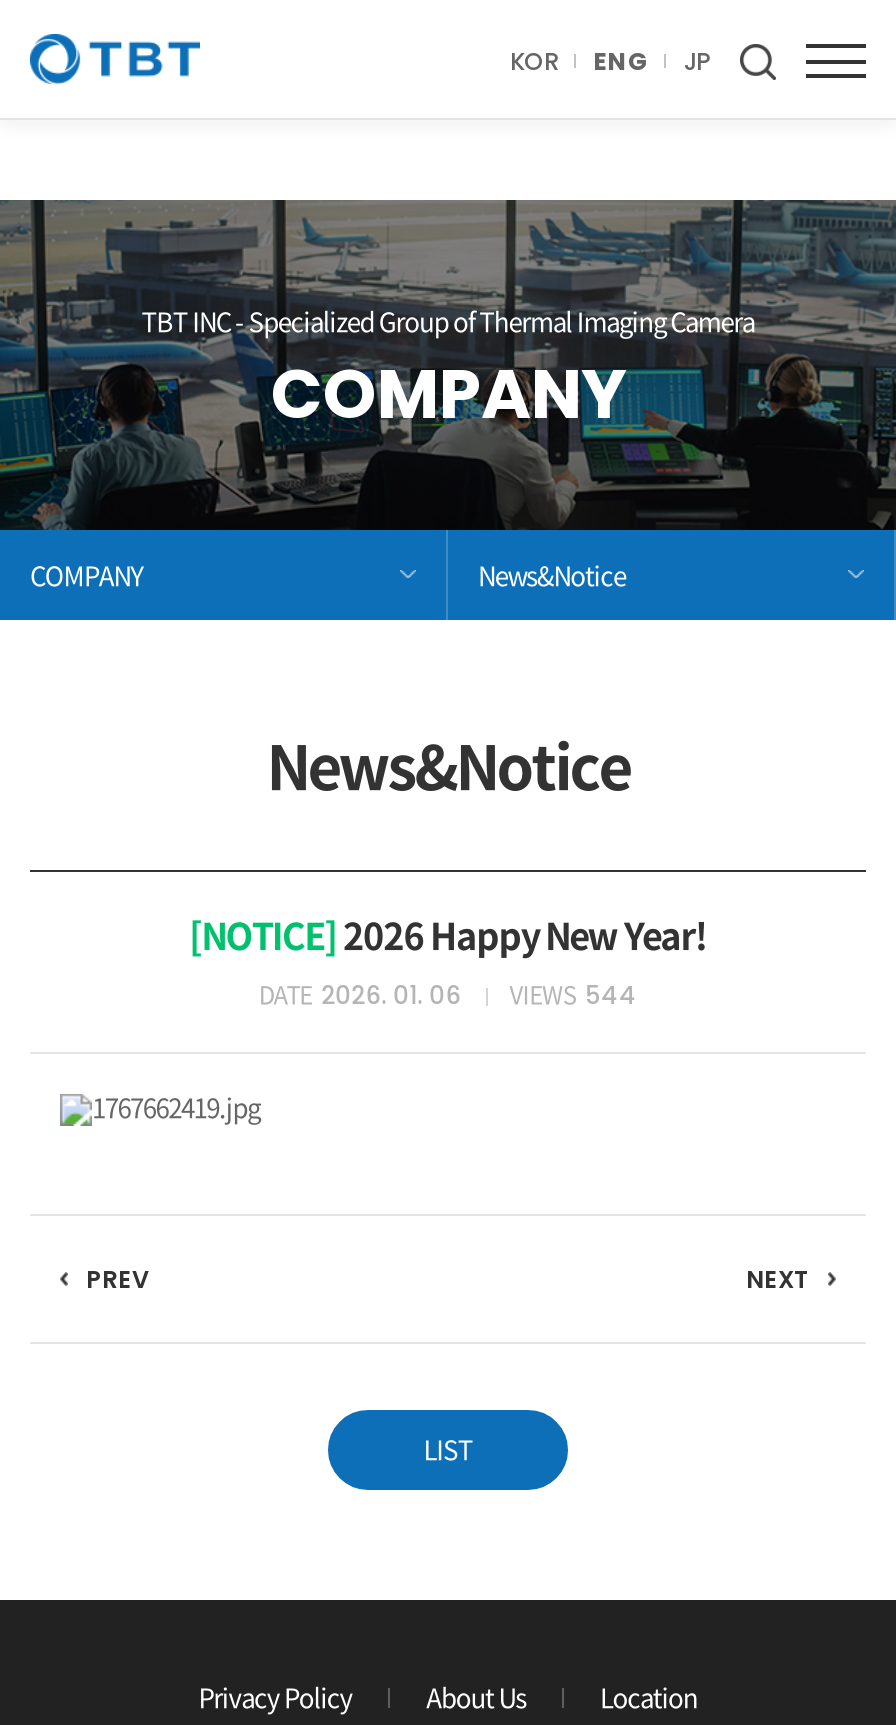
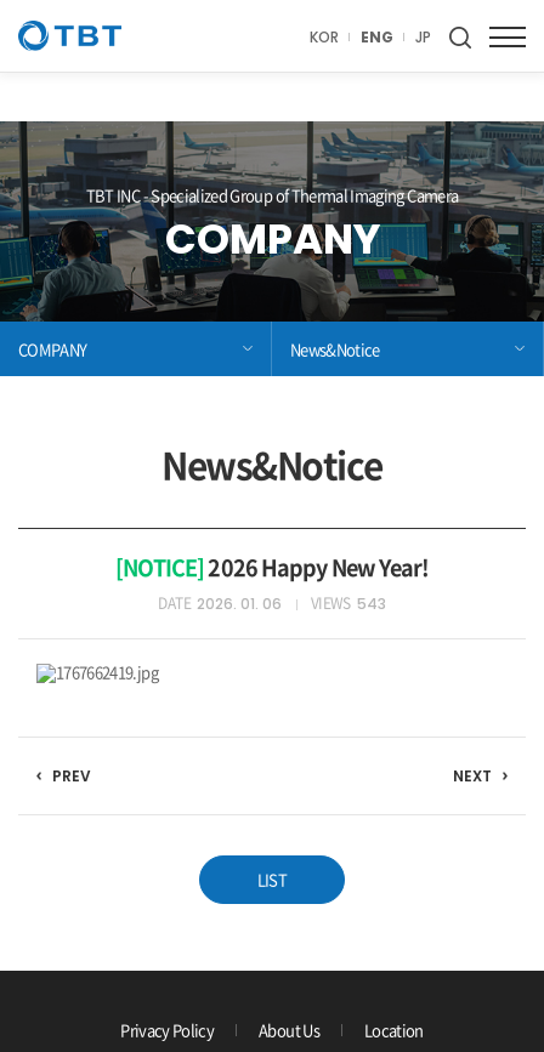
[259,976,637,1012] DATE 2026. 01. 06 VIEWS 544 -> [158,592,386,614] DATE 2026. 01. 06 VIEWS 543

